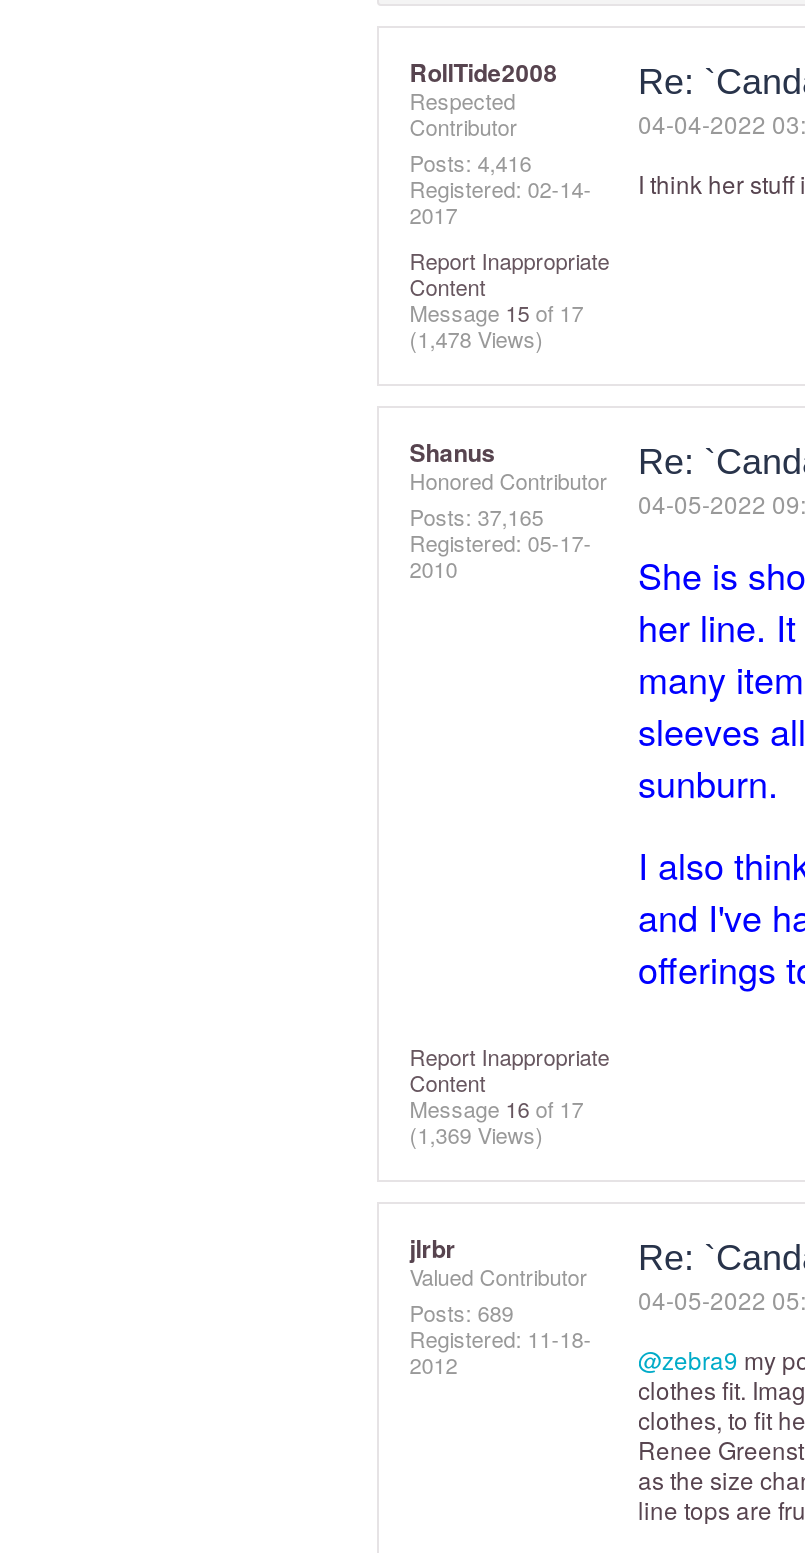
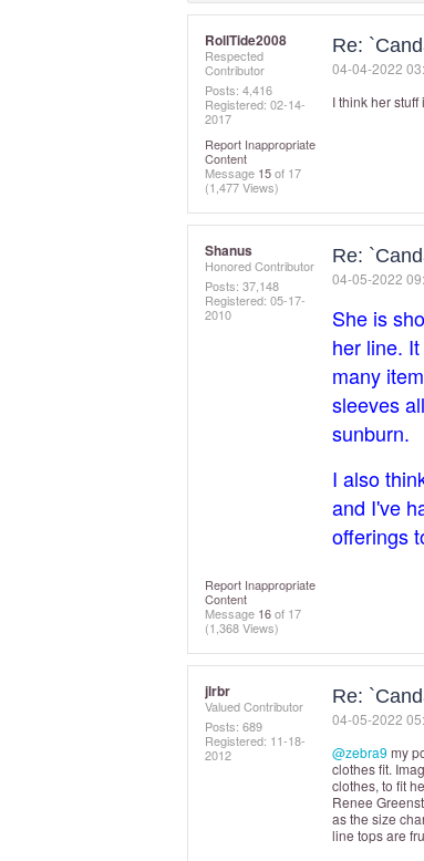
[409,322,543,354] (1,478 Views) -> [205,178,279,196] (1,477 Views)
[409,500,543,532] Posts: 37,165 -> [205,277,279,294] Posts: 37,148
[409,1118,543,1150] (1,369 Views) -> [205,619,279,636] (1,368 Views)

